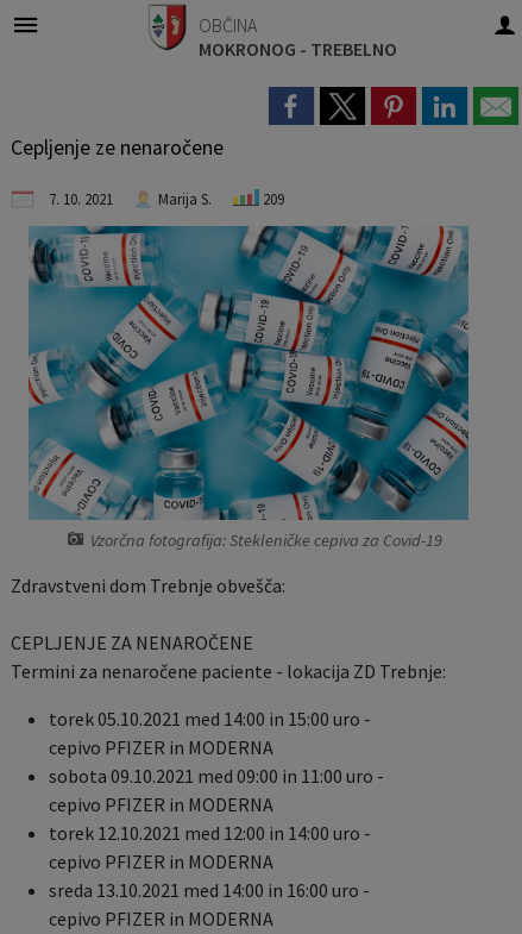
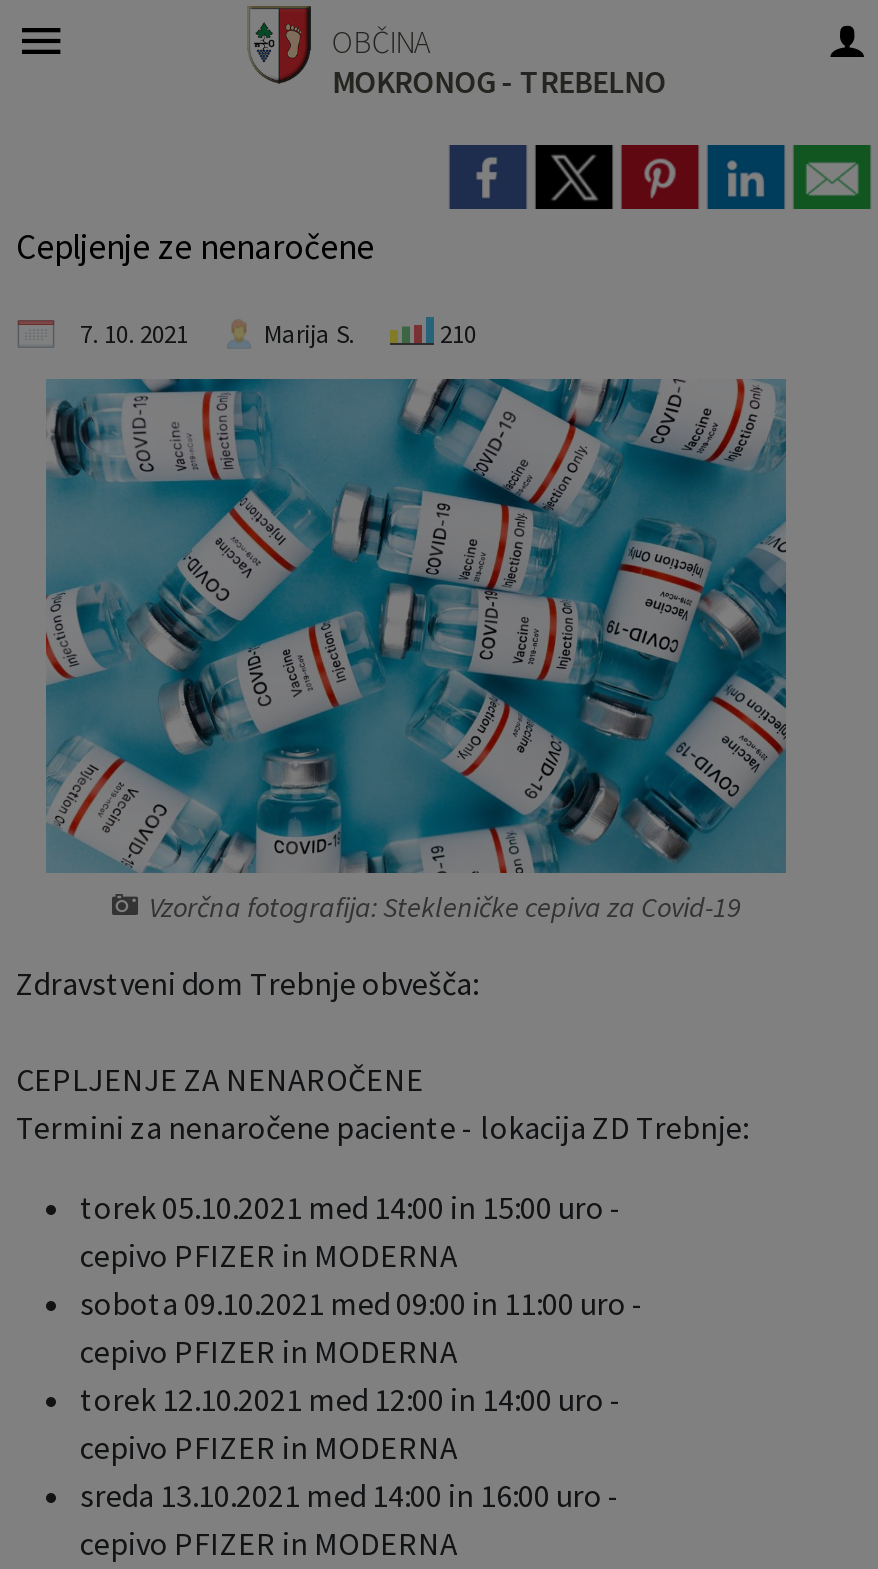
[263,189,284,208] 209 -> [440,317,476,349] 210

